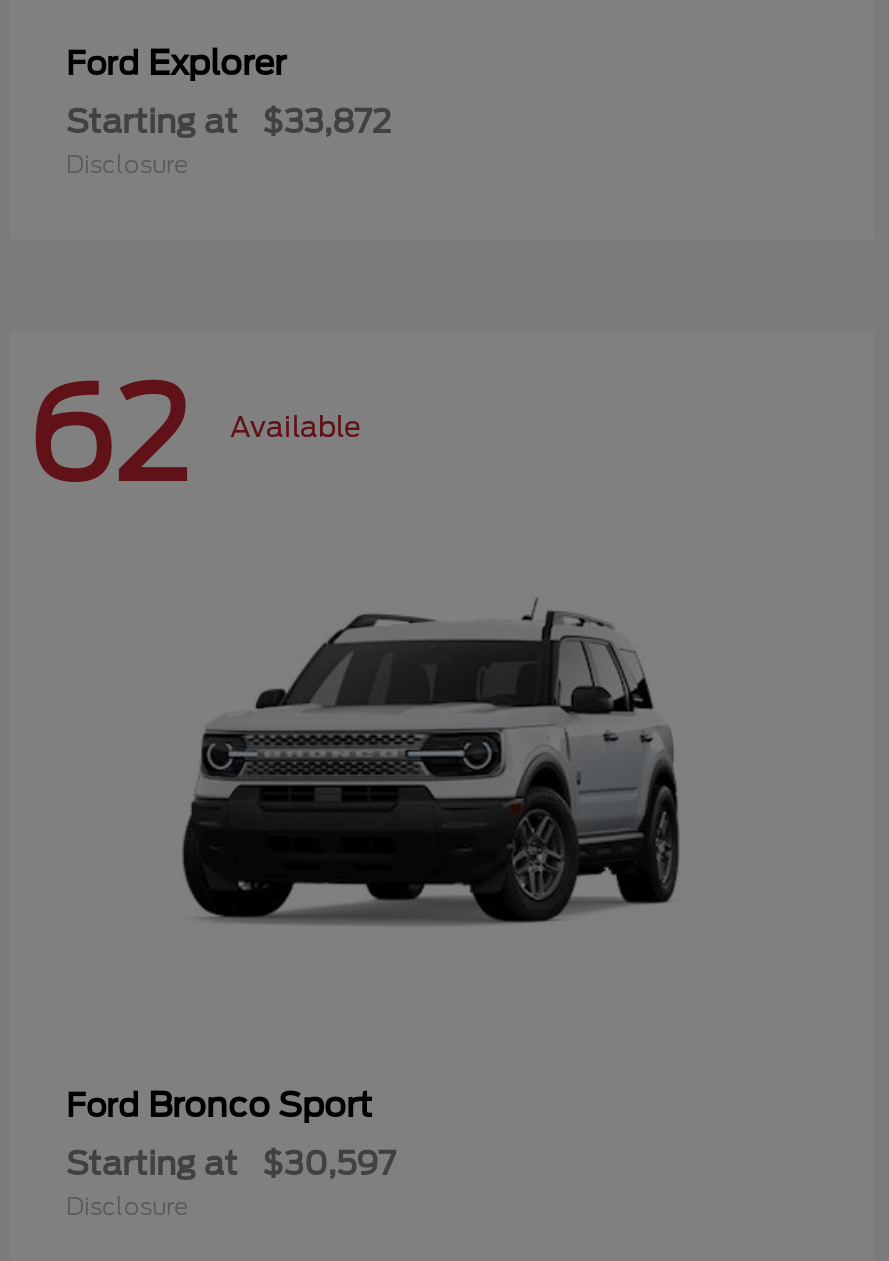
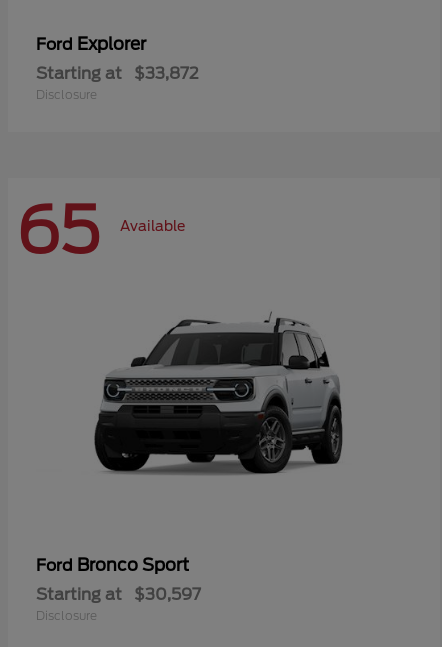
[26,360,360,512] 62 Available -> [16,192,185,268] 65 Available

